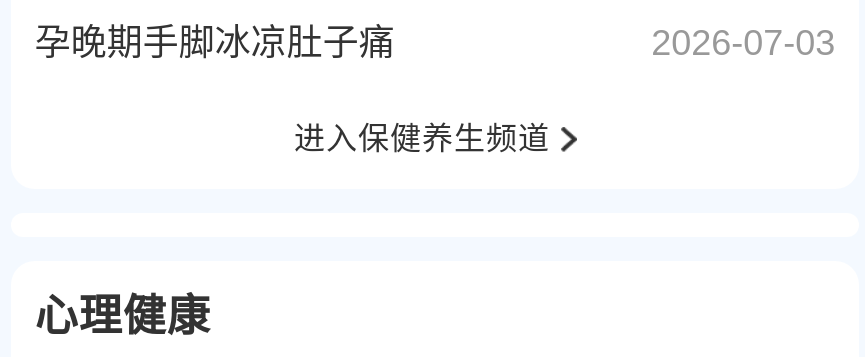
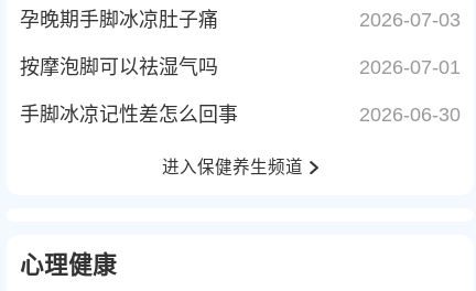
none -> [20,56,461,126] 2026-07-01 | 按摩泡脚可以祛湿气吗 | 2026-06-30 | 手脚冰凉记性差怎么回事

